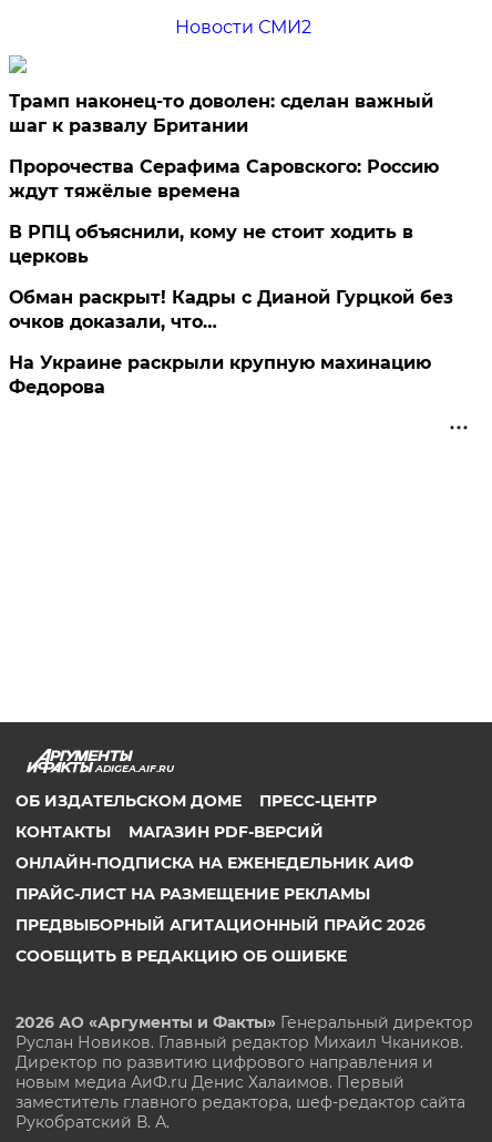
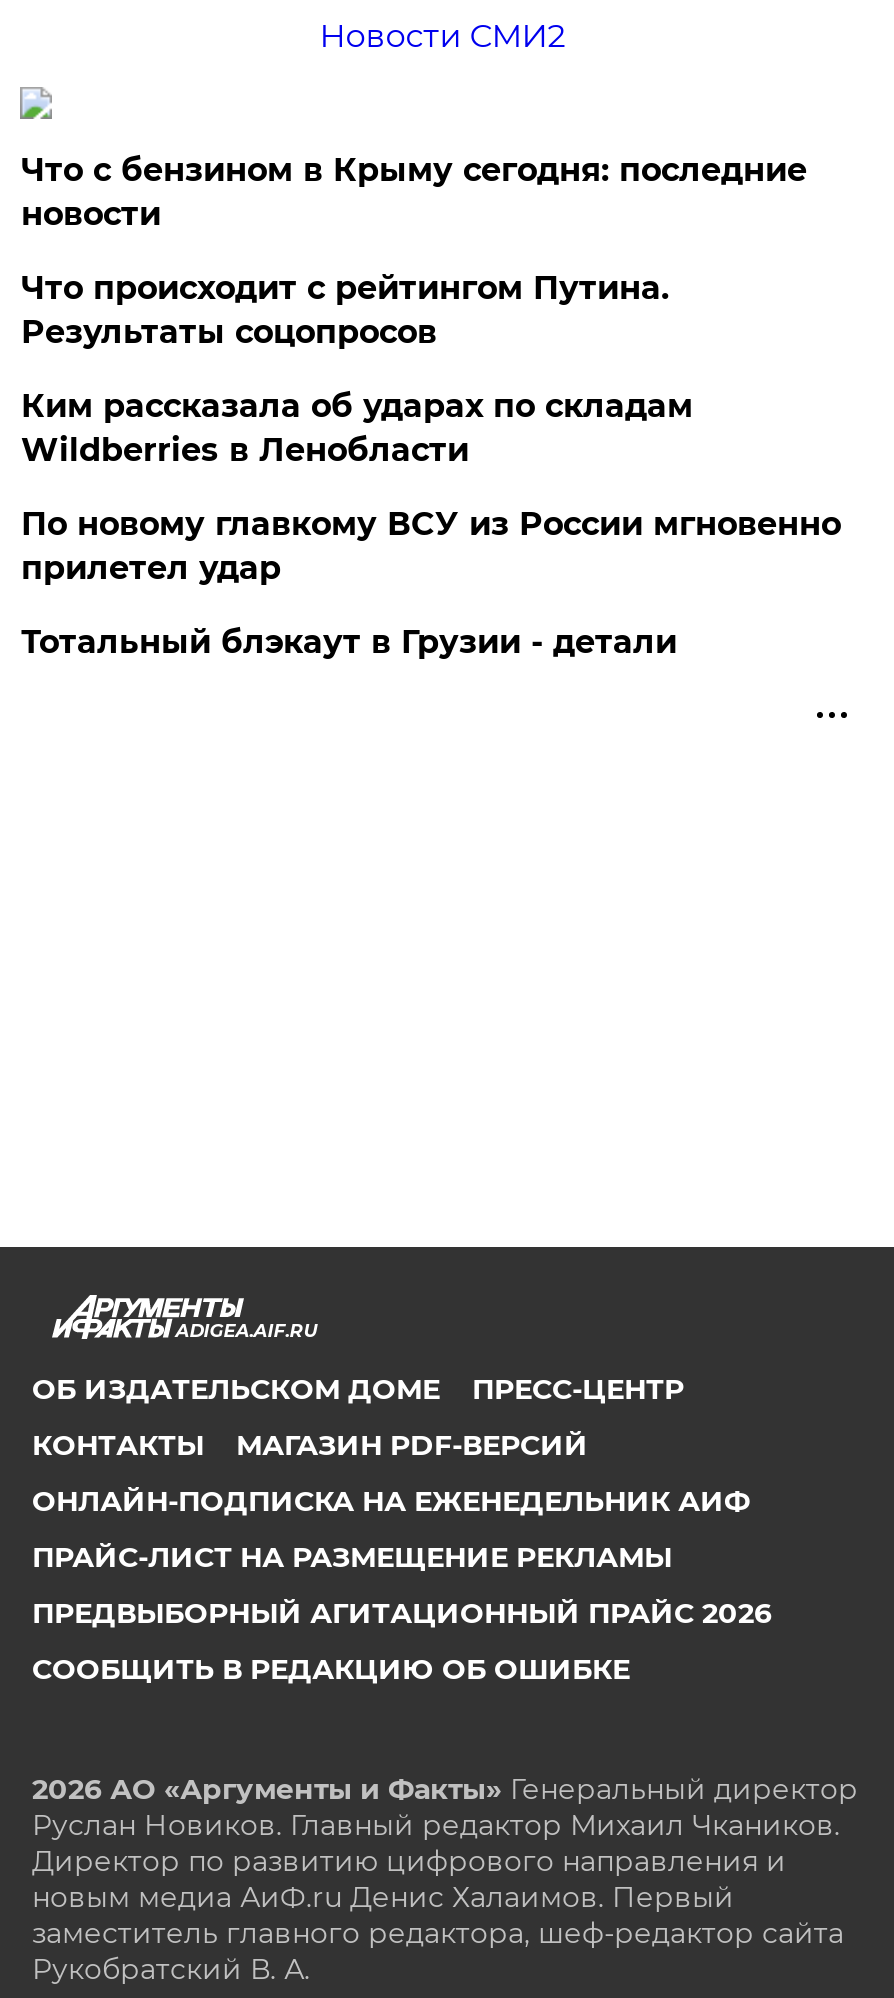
[9,91,434,136] Трамп наконец-то доволен: сделан важный | шаг к развалу Британии -> [21,151,807,233] Что с бензином в Крыму сегодня: последние | новости
[9,156,439,201] Пророчества Серафима Саровского: Россию | ждут тяжёлые времена -> [21,269,669,351] Что происходит с рейтингом Путина. | Результаты соцопросов
[9,221,414,267] В РПЦ объяснили, кому не стоит ходить в | церковь -> [21,387,693,469] Ким рассказала об ударах по складам | Wildberries в Ленобласти
[9,287,454,332] Обман раскрыт! Кадры с Дианой Гурцкой без | очков доказали, что… -> [21,505,841,587] По новому главкому ВСУ из России мгновенно | прилетел удар
[9,352,431,397] На Украине раскрыли крупную махинацию | Федорова -> [21,623,677,661] Тотальный блэкаут в Грузии - детали

